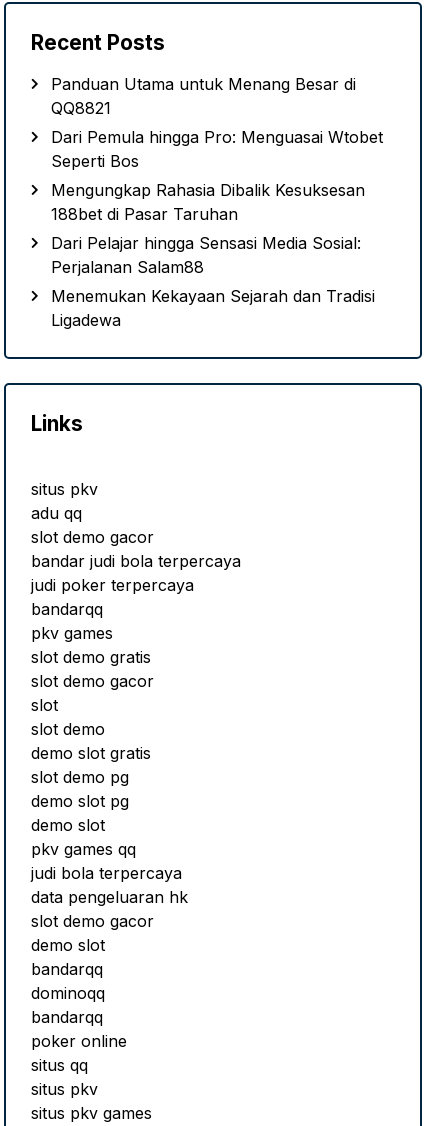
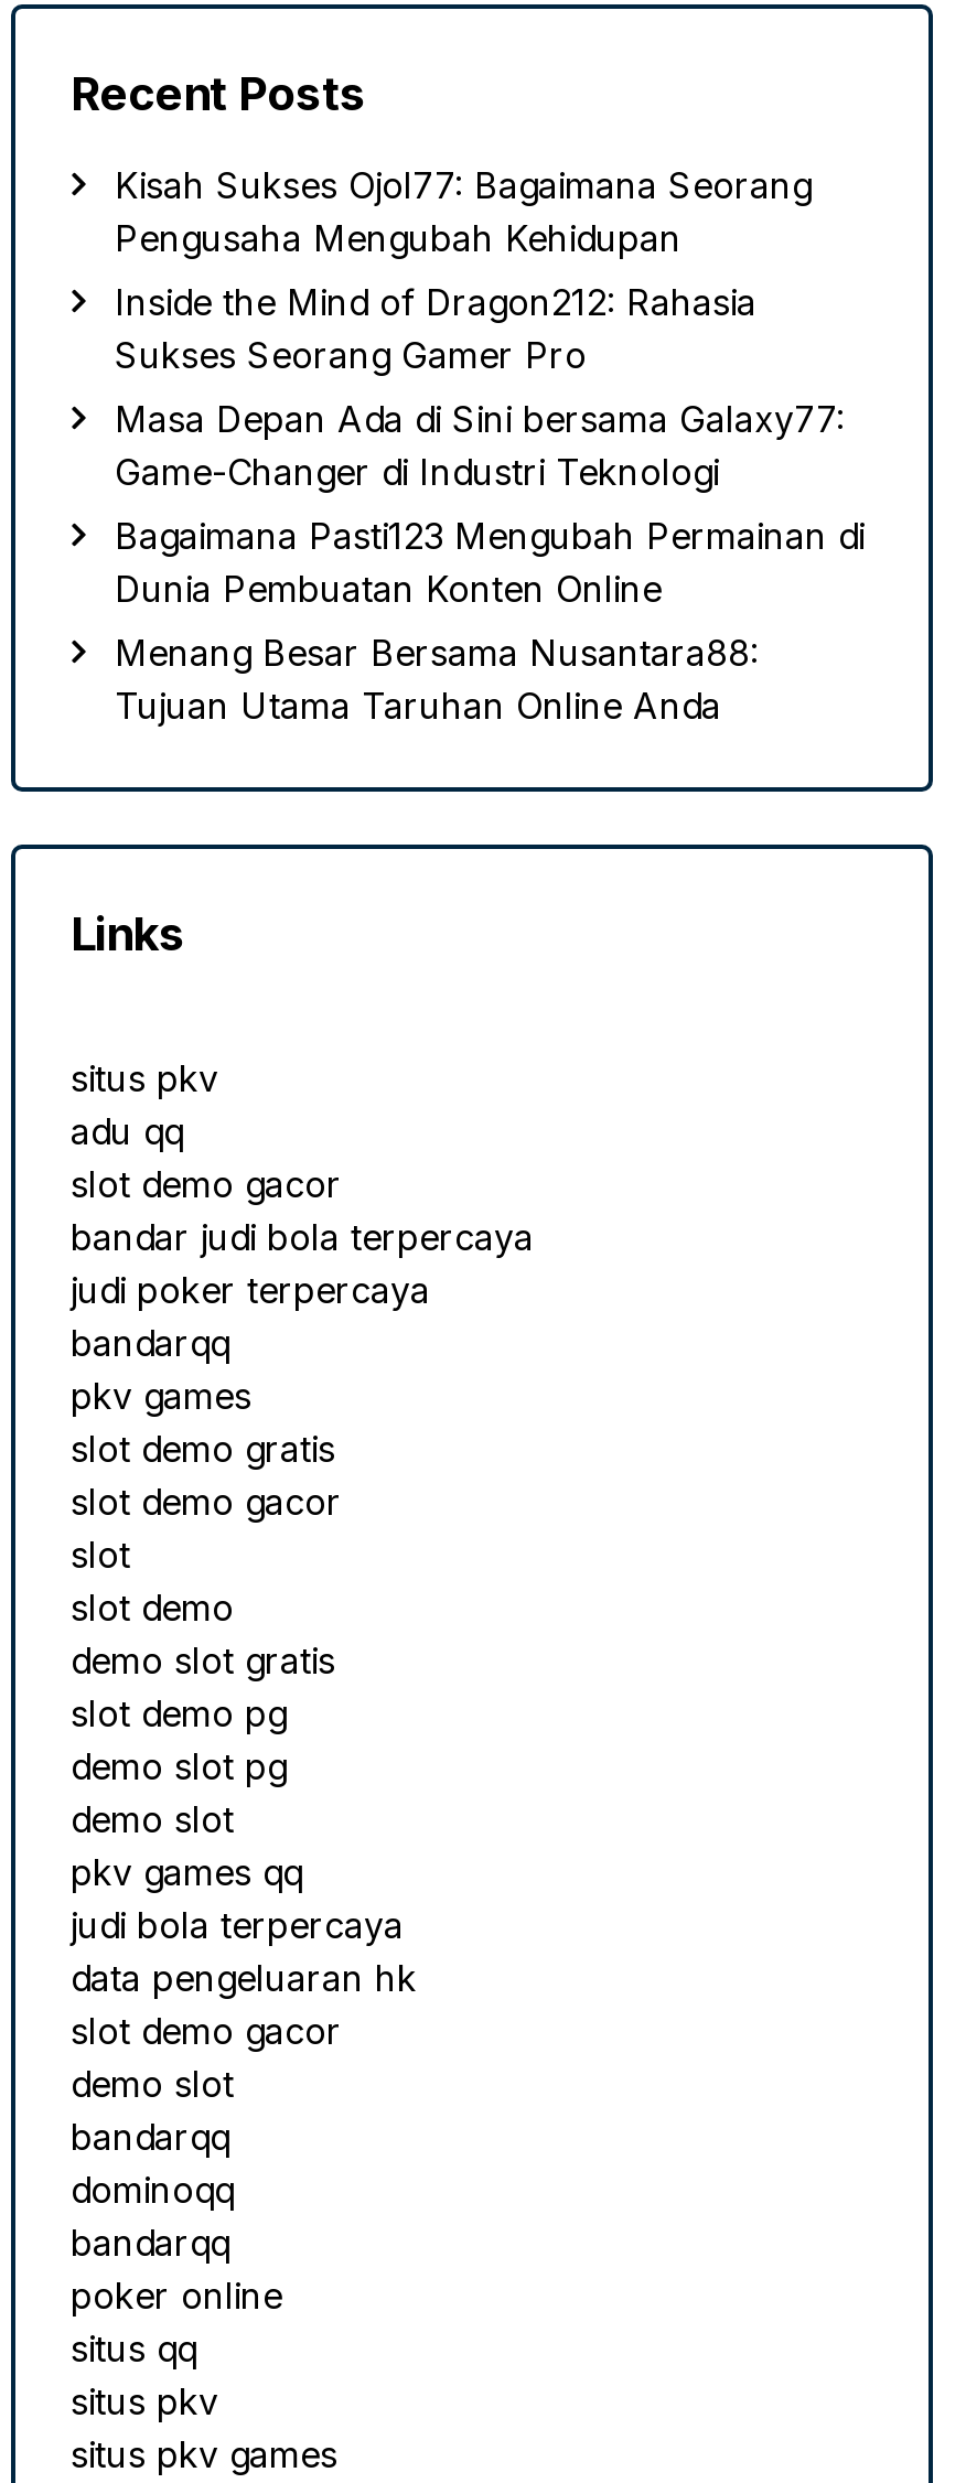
[51,74,383,330] Panduan Utama untuk Menang Besar di | QQ8821 | Dari Pemula hingga Pro: Menguasai Wtobet | Seperti Bos | Mengungkap Rahasia Dibalik Kesuksesan | 188bet di Pasar Taruhan | Dari Pelajar hingga Sensasi Media Sosial: | Perjalanan Salam88 | Menemukan Kekayaan Sejarah dan Tradisi | Ligadewa -> [115,164,865,729] Kisah Sukses Ojol77: Bagaimana Seorang | Pengusaha Mengubah Kehidupan | Inside the Mind of Dragon212: Rahasia | Sukses Seorang Gamer Pro | Masa Depan Ada di Sini bersama Galaxy77: | Game-Changer di Industri Teknologi | Bagaimana Pasti123 Mengubah Permainan di | Dunia Pembuatan Konten Online | Menang Besar Bersama Nusantara88: | Tujuan Utama Taruhan Online Anda

